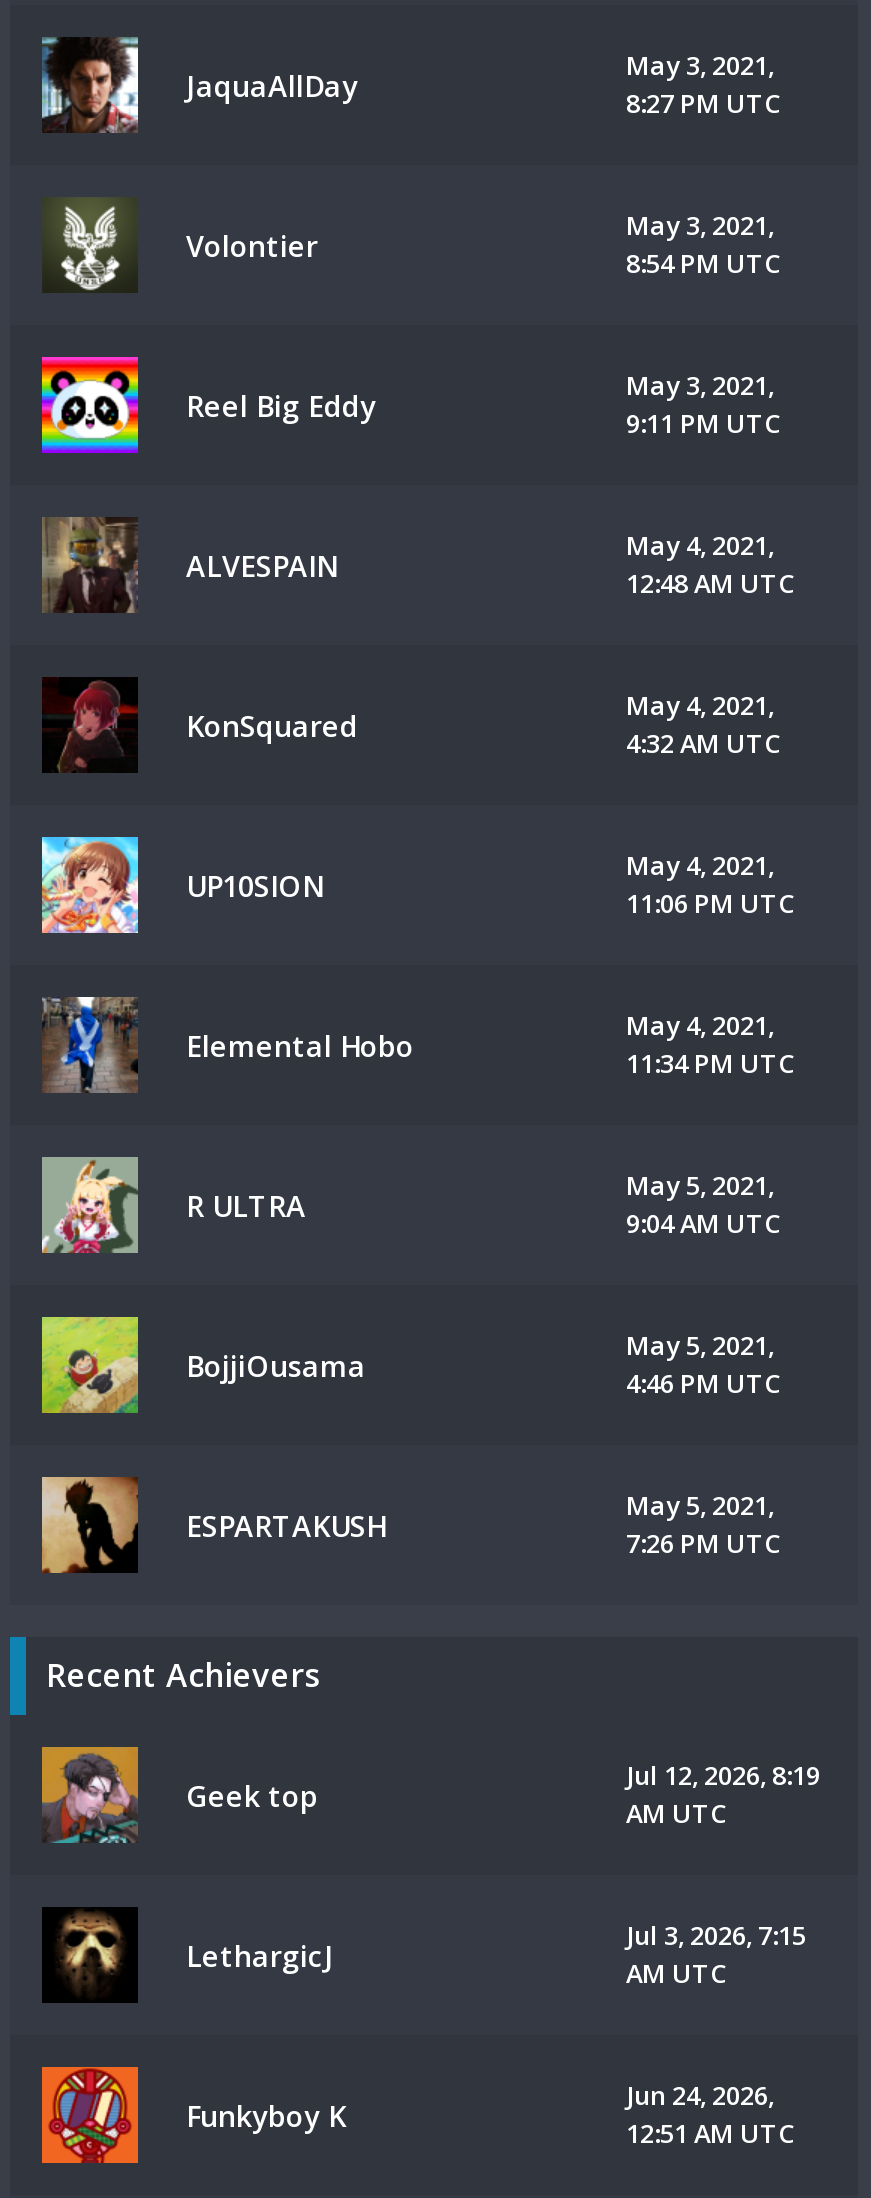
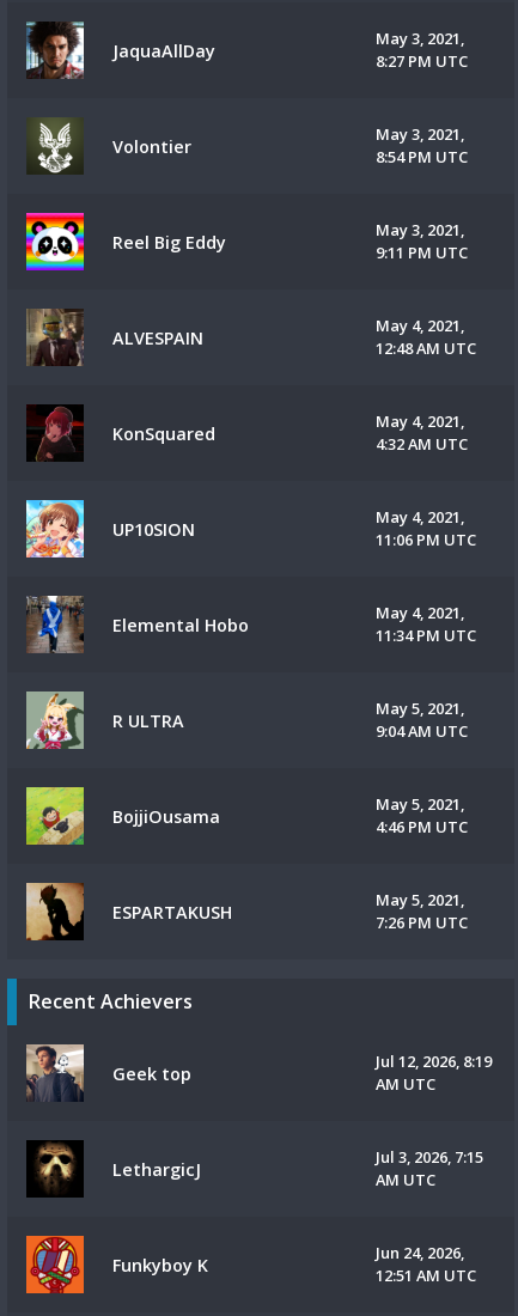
[40,1745,140,1845] [image] -> [25,1043,85,1102] [image]

